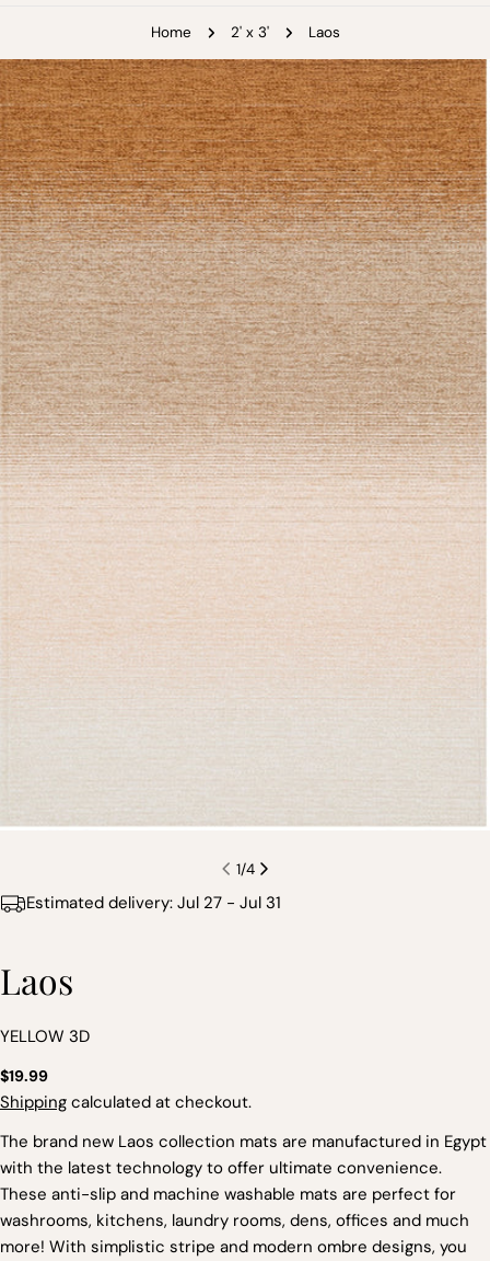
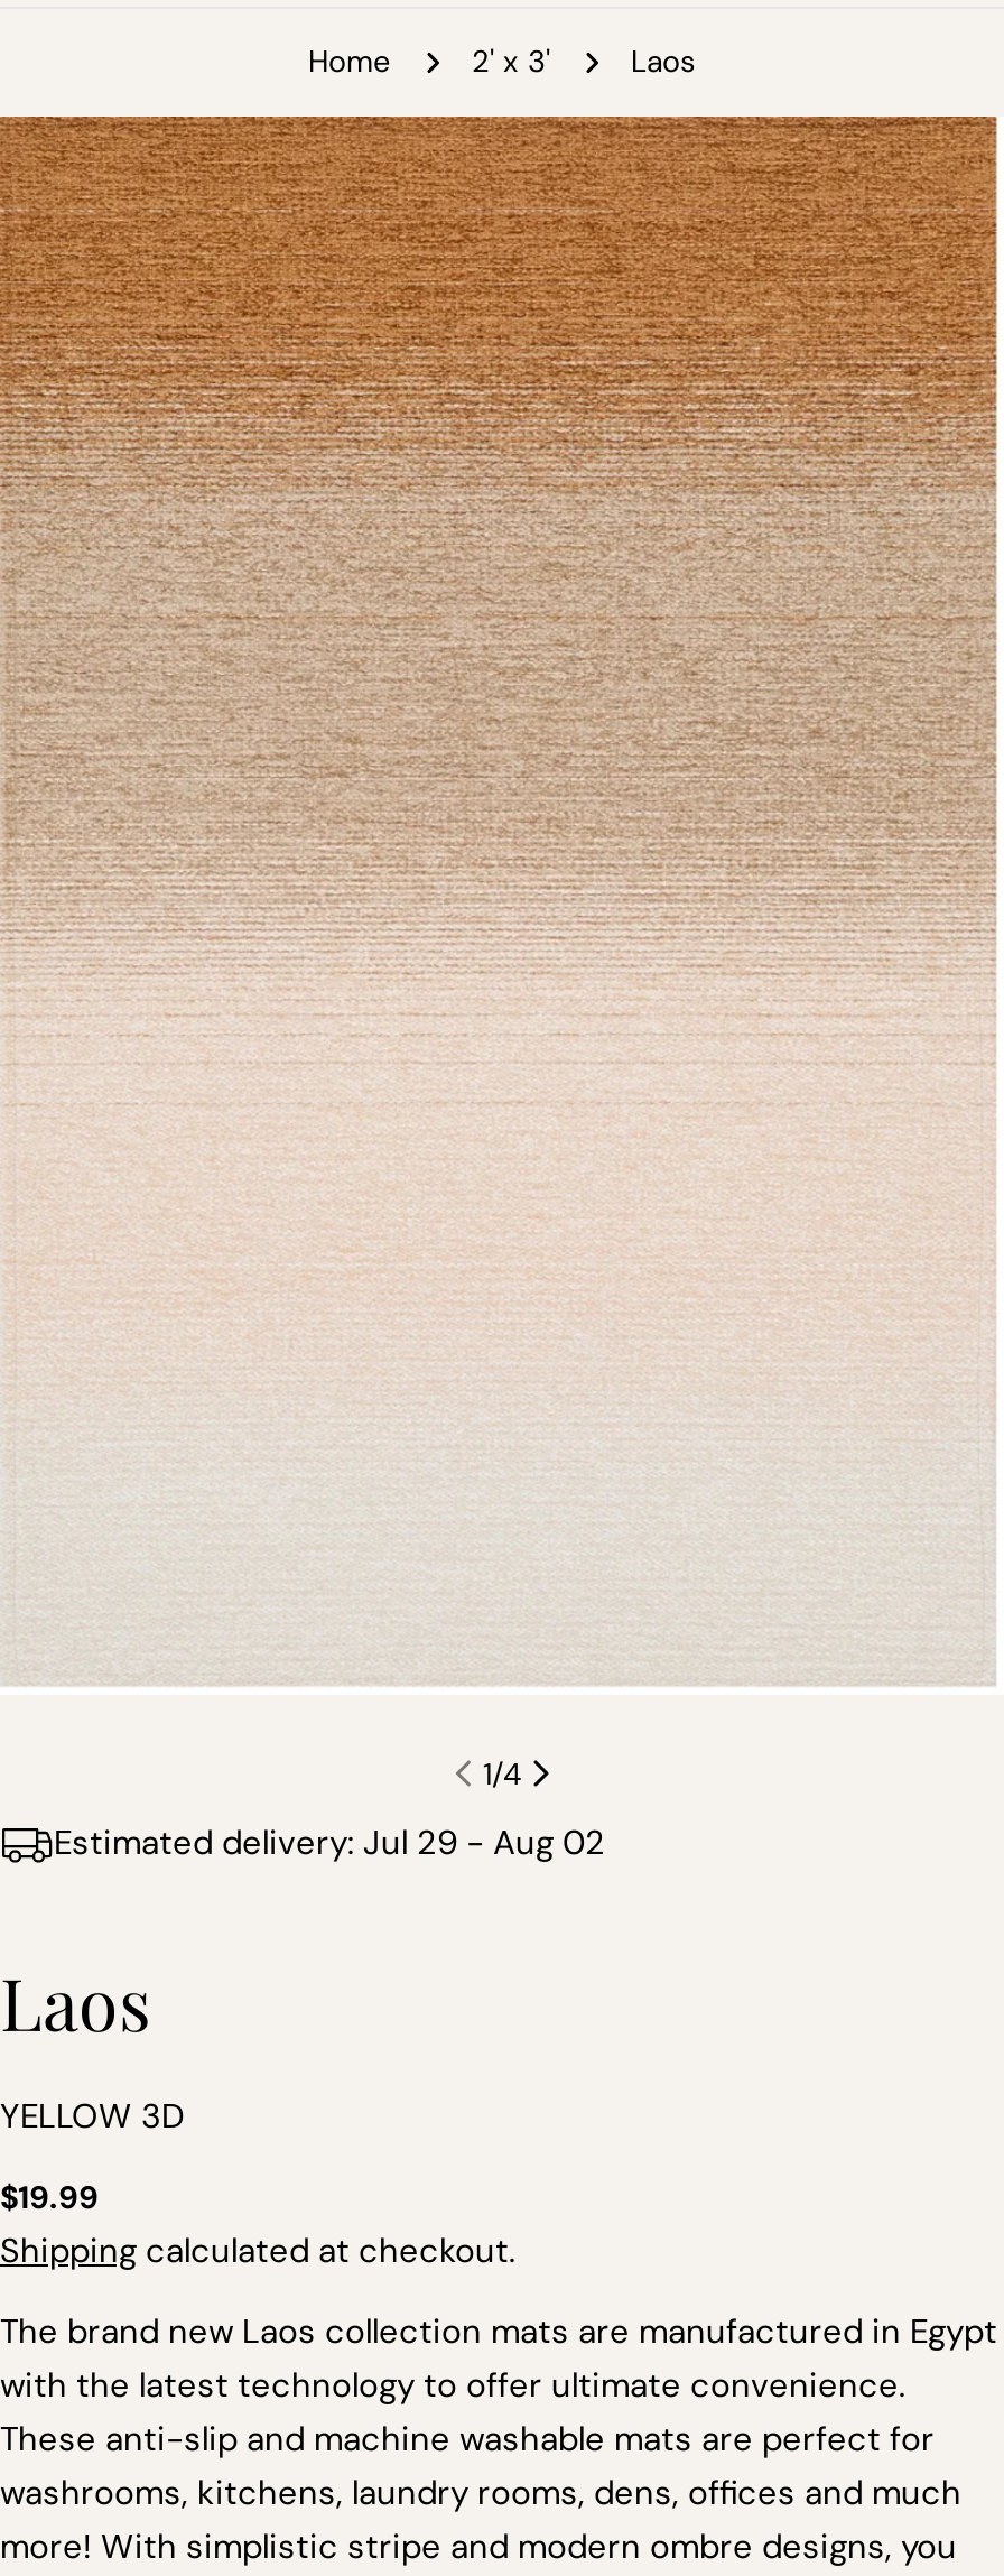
[26,892,281,914] Estimated delivery: Jul 27 - Jul 31 -> [54,1821,605,1866] Estimated delivery: Jul 29 - Aug 02

